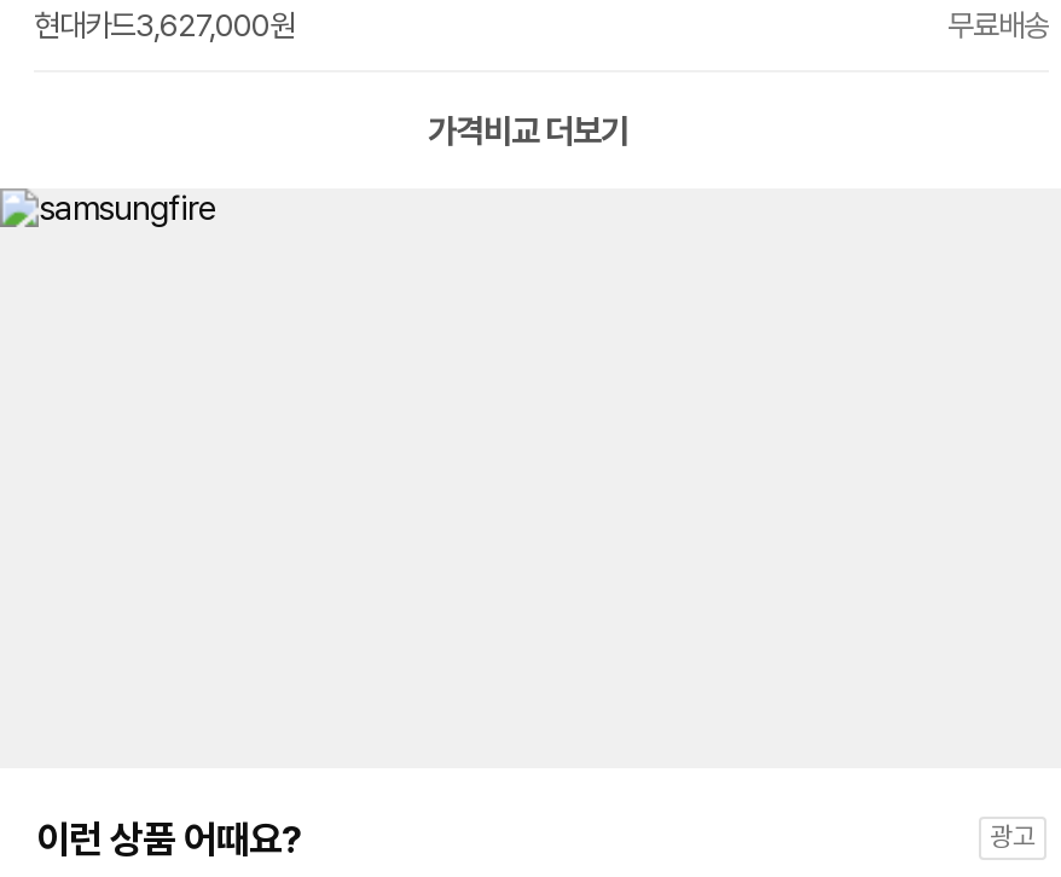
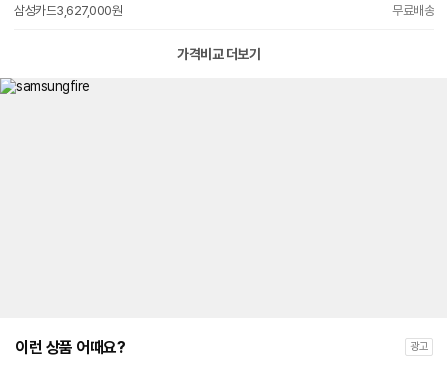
[34,7,295,43] 현대카드3,627,000원 -> [14,3,122,18] 삼성카드3,627,000원

